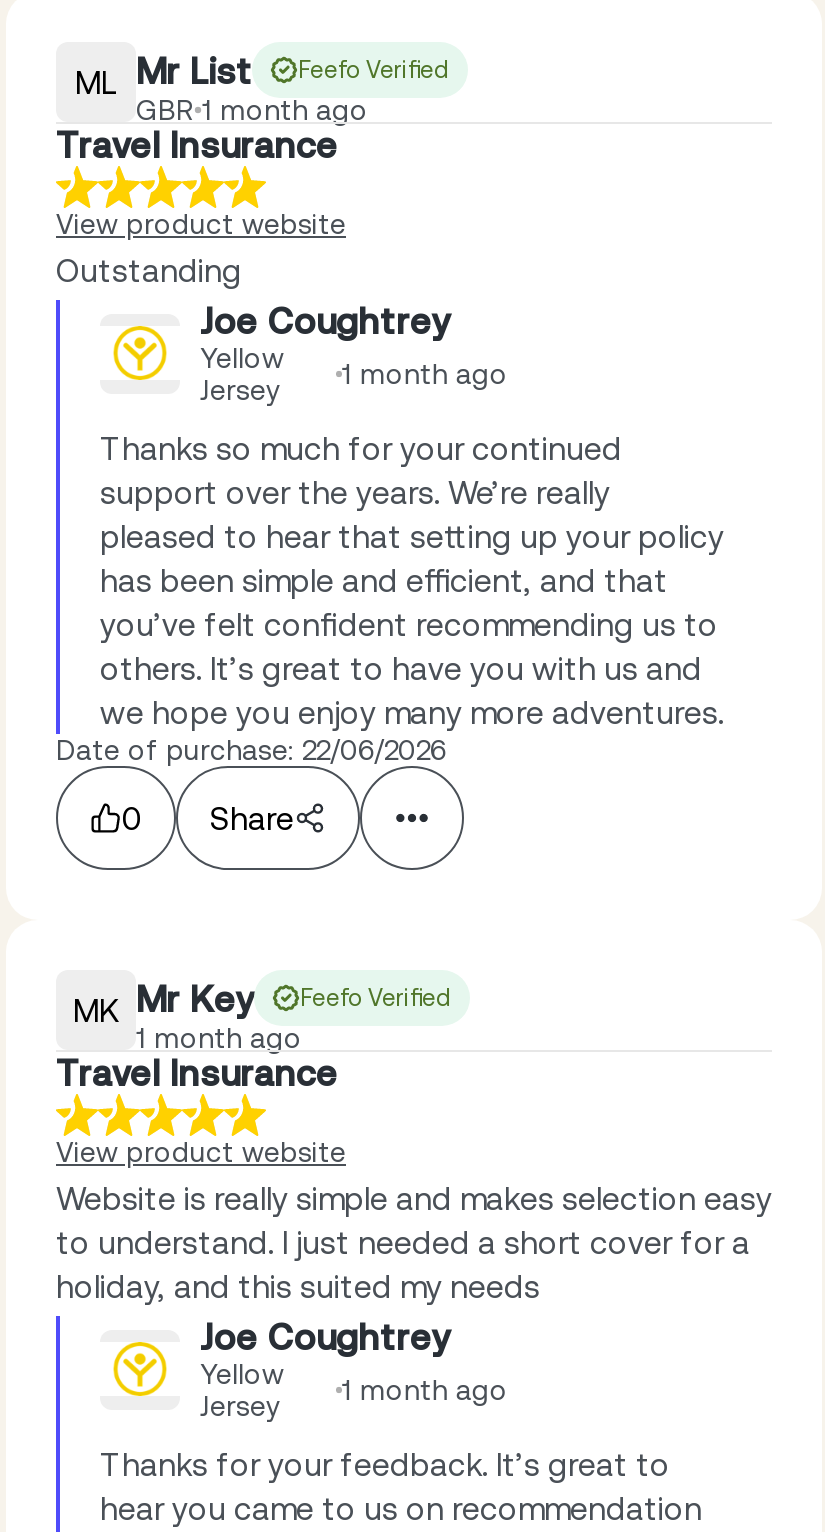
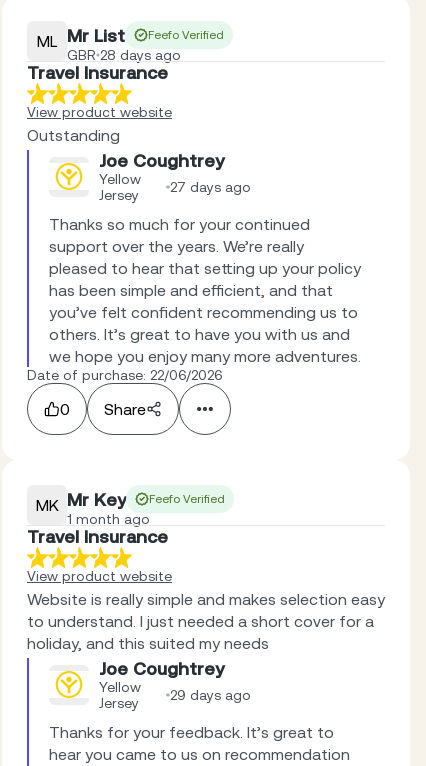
[136,94,368,126] GBR 1 month ago -> [67,47,181,63] GBR 28 days ago
[200,342,508,406] Yellow Jersey 1 month ago -> [99,171,250,203] Yellow Jersey 27 days ago
[200,1358,508,1422] Yellow Jersey 1 month ago -> [99,679,250,711] Yellow Jersey 29 days ago

